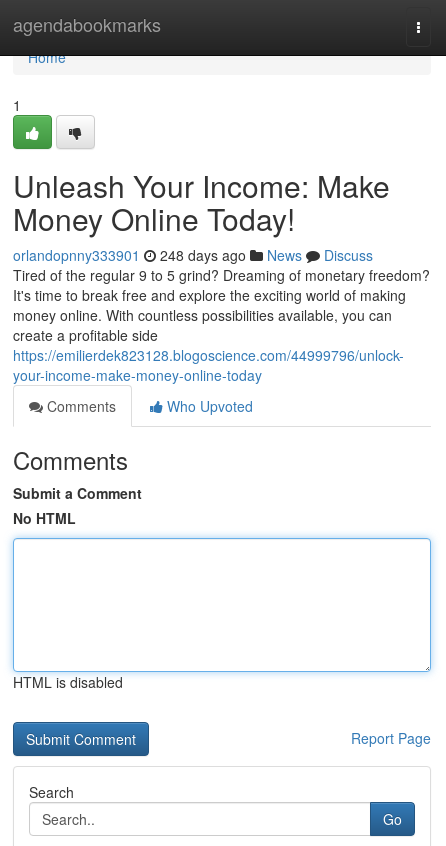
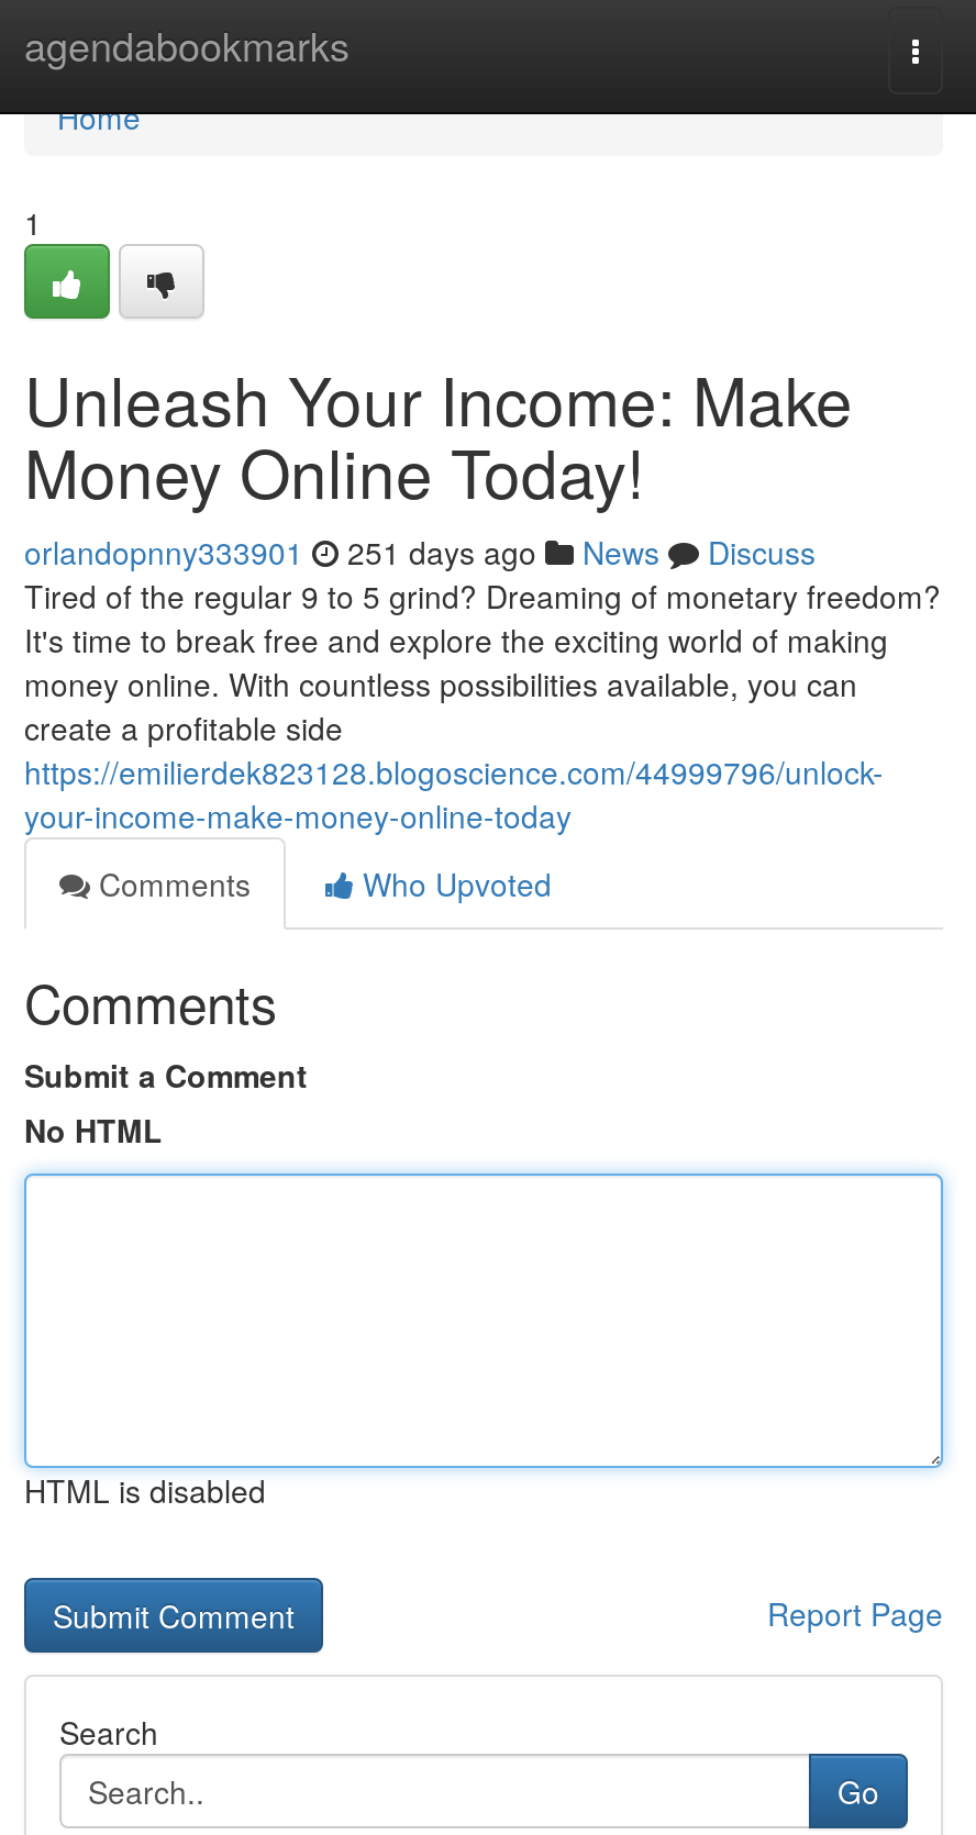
[13,245,373,265] orlandopnny333901 248 days ago News Discuss -> [24,530,816,574] orlandopnny333901 251 days ago News Discuss

